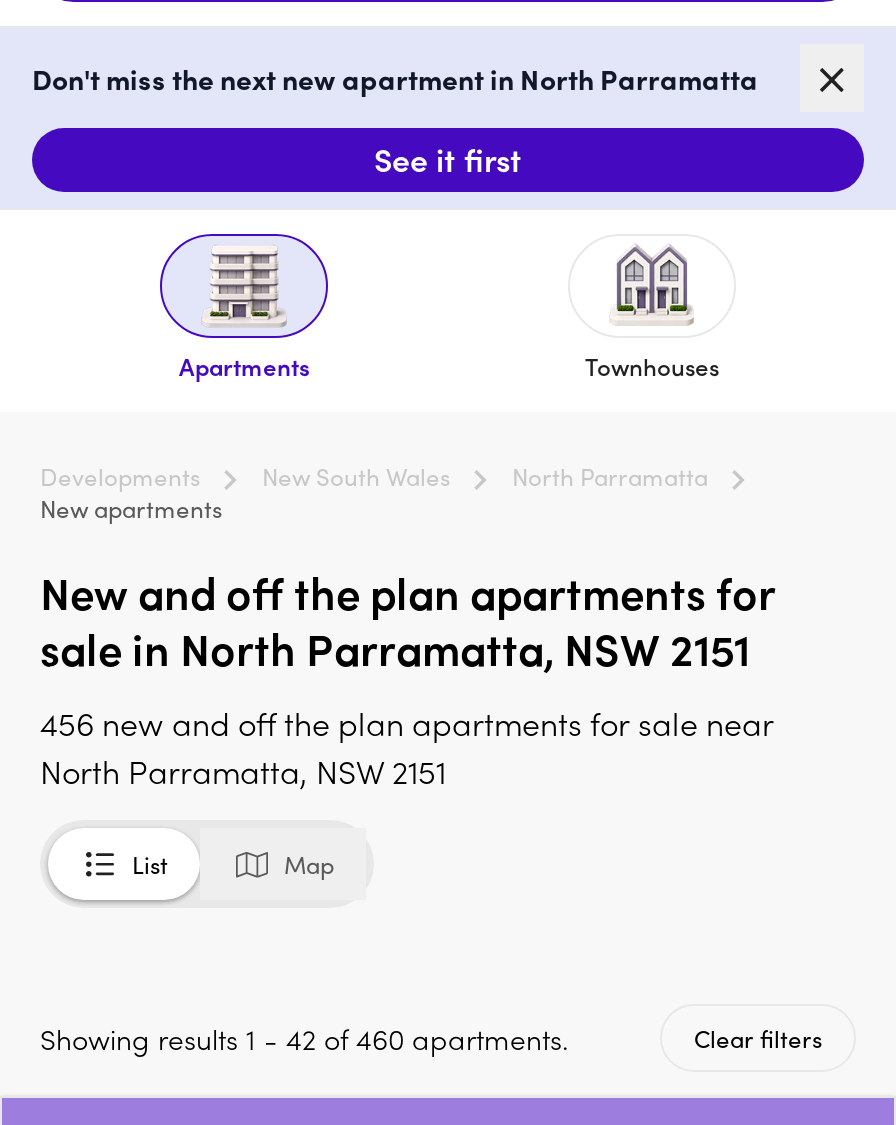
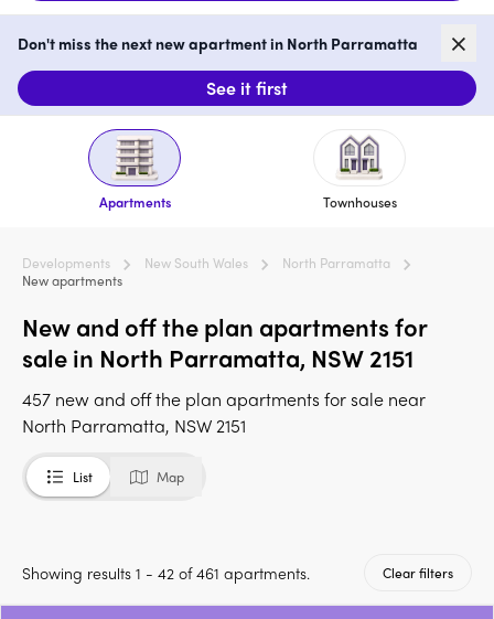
[40,701,774,747] 456 new and off the plan apartments for sale near -> [22,387,426,412] 457 new and off the plan apartments for sale near
[40,1019,568,1059] Showing results 1 - 42 of 460 apartments. -> [22,562,310,584] Showing results 1 - 42 of 461 apartments.

